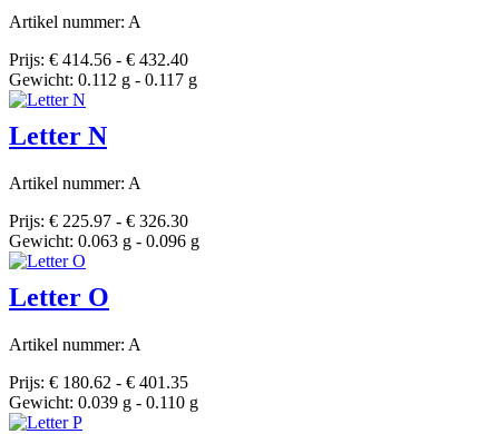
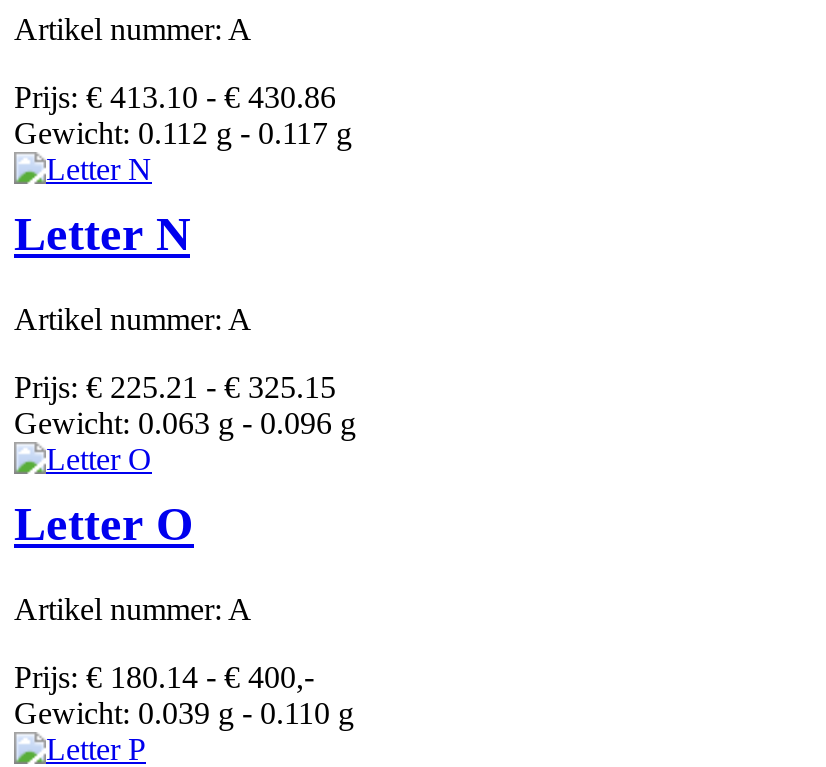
[9,51,188,69] Prijs: € 414.56 - € 432.40 -> [14,81,336,115] Prijs: € 413.10 - € 430.86
[9,212,188,231] Prijs: € 225.97 - € 326.30 -> [14,371,336,405] Prijs: € 225.21 - € 325.15
[9,373,188,392] Prijs: € 180.62 - € 401.35 -> [14,660,314,694] Prijs: € 180.14 - € 400,-

